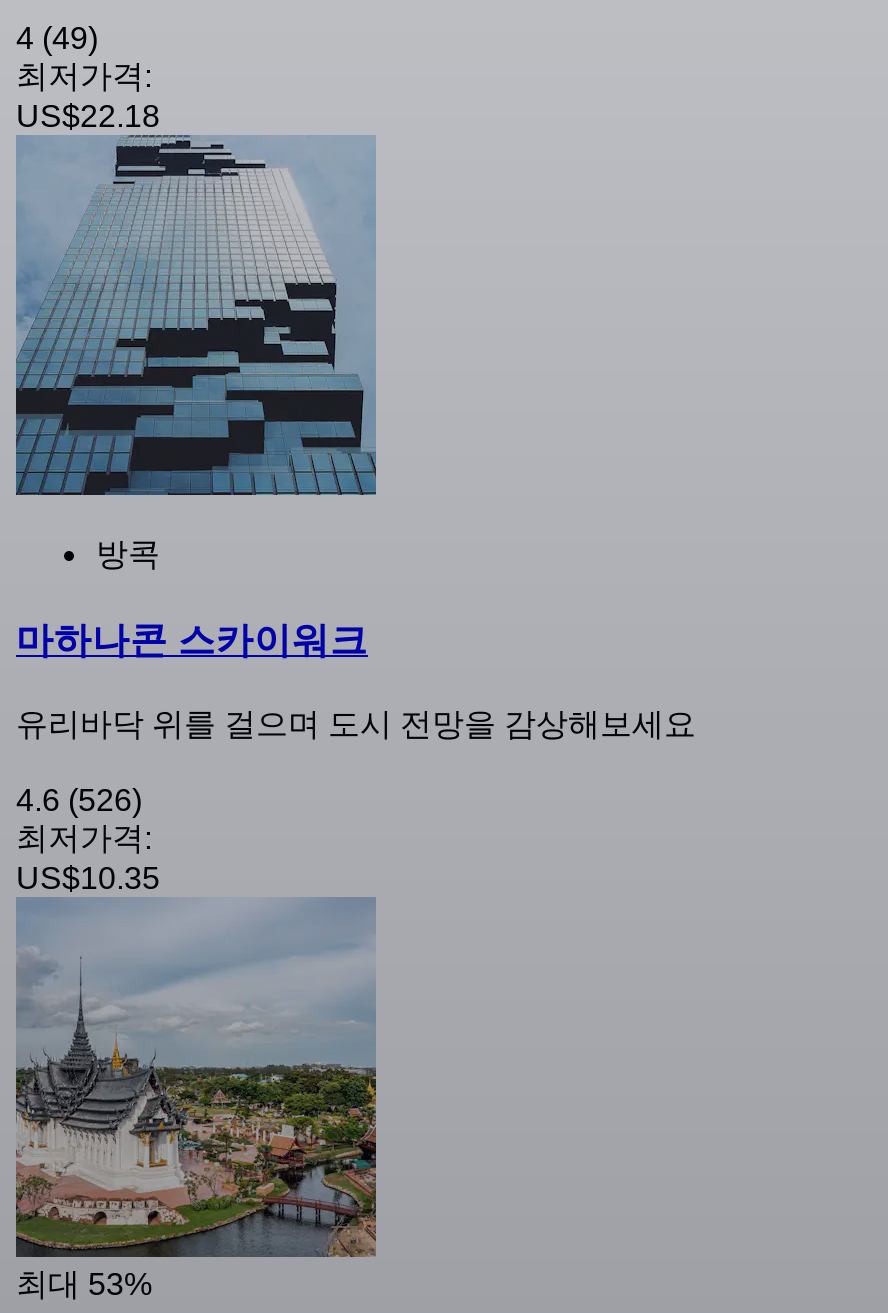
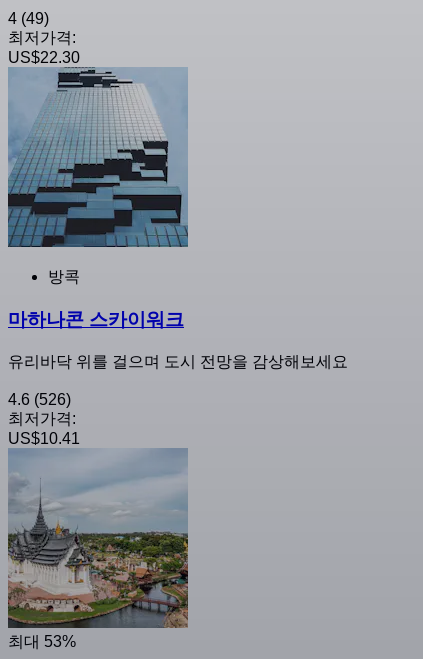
[16,100,160,134] US$22.18 -> [8,49,80,66] US$22.30
[16,861,160,895] US$10.35 -> [8,430,80,447] US$10.41

